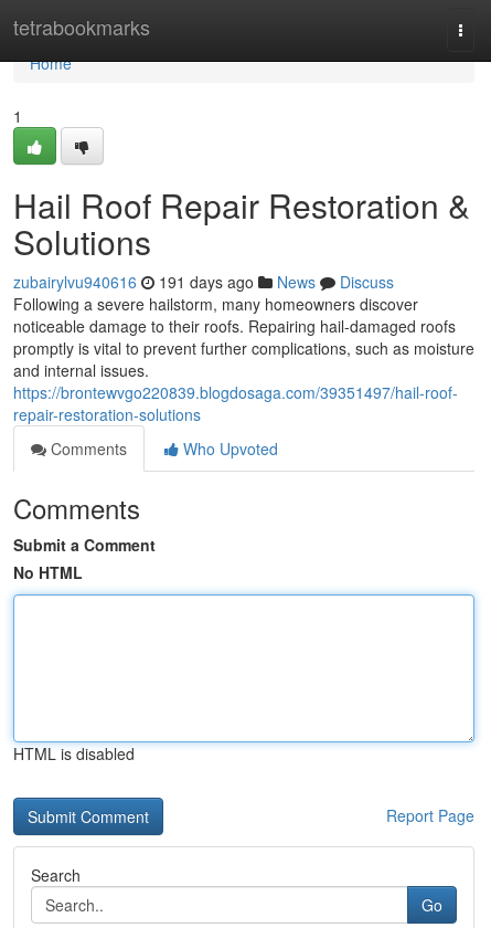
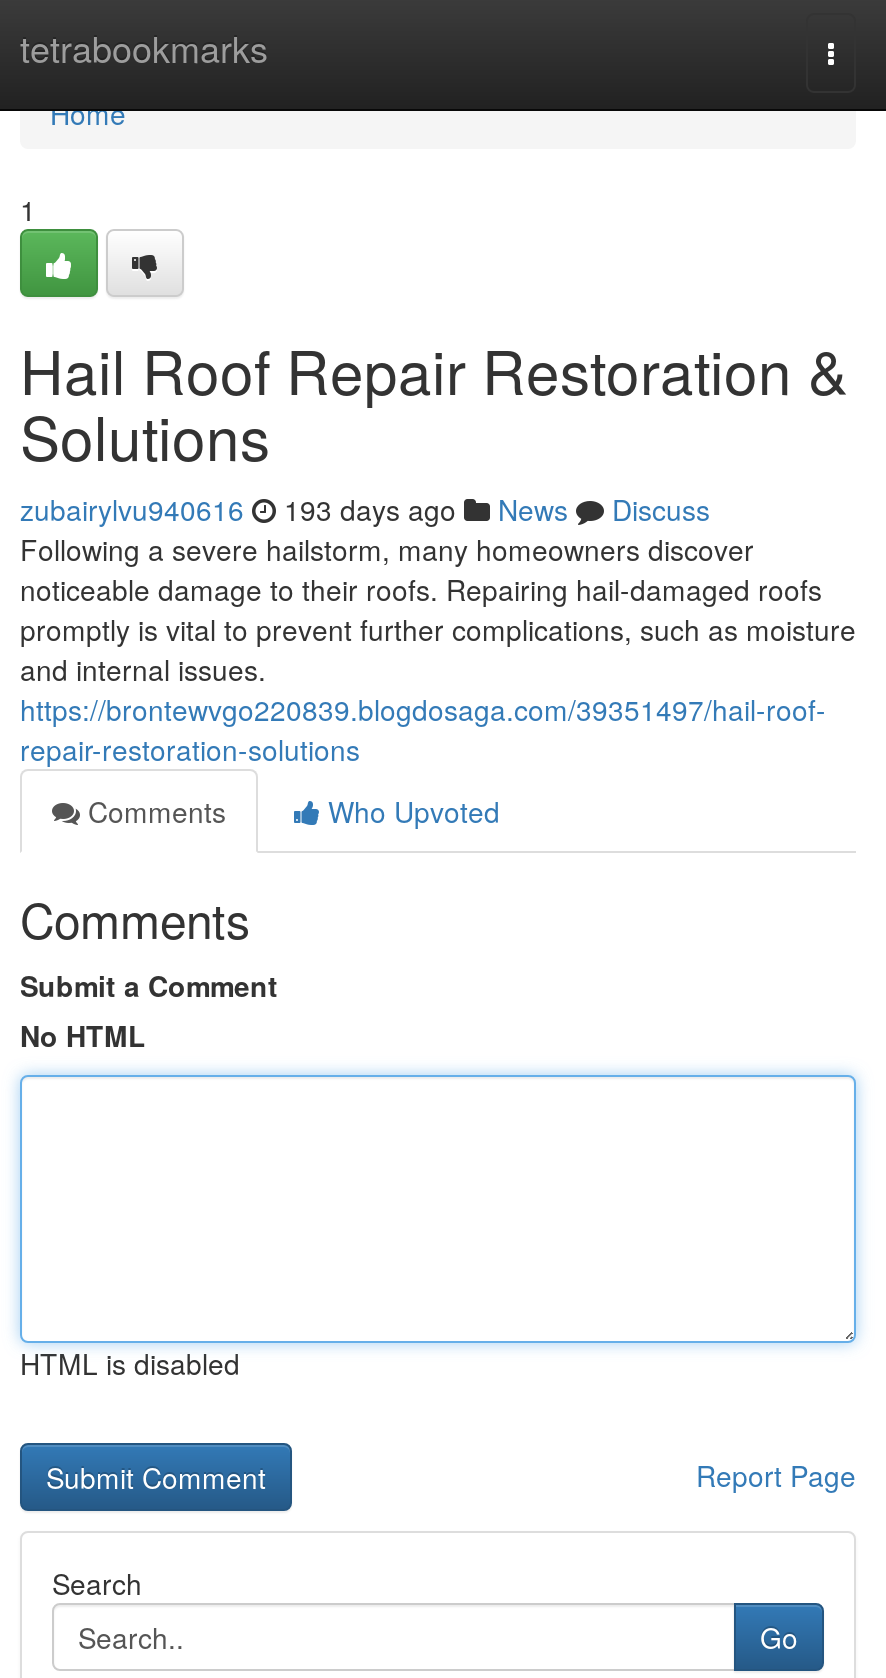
[13,271,394,293] zubairylvu940616 191 days ago News Discuss -> [20,489,710,529] zubairylvu940616 193 days ago News Discuss

